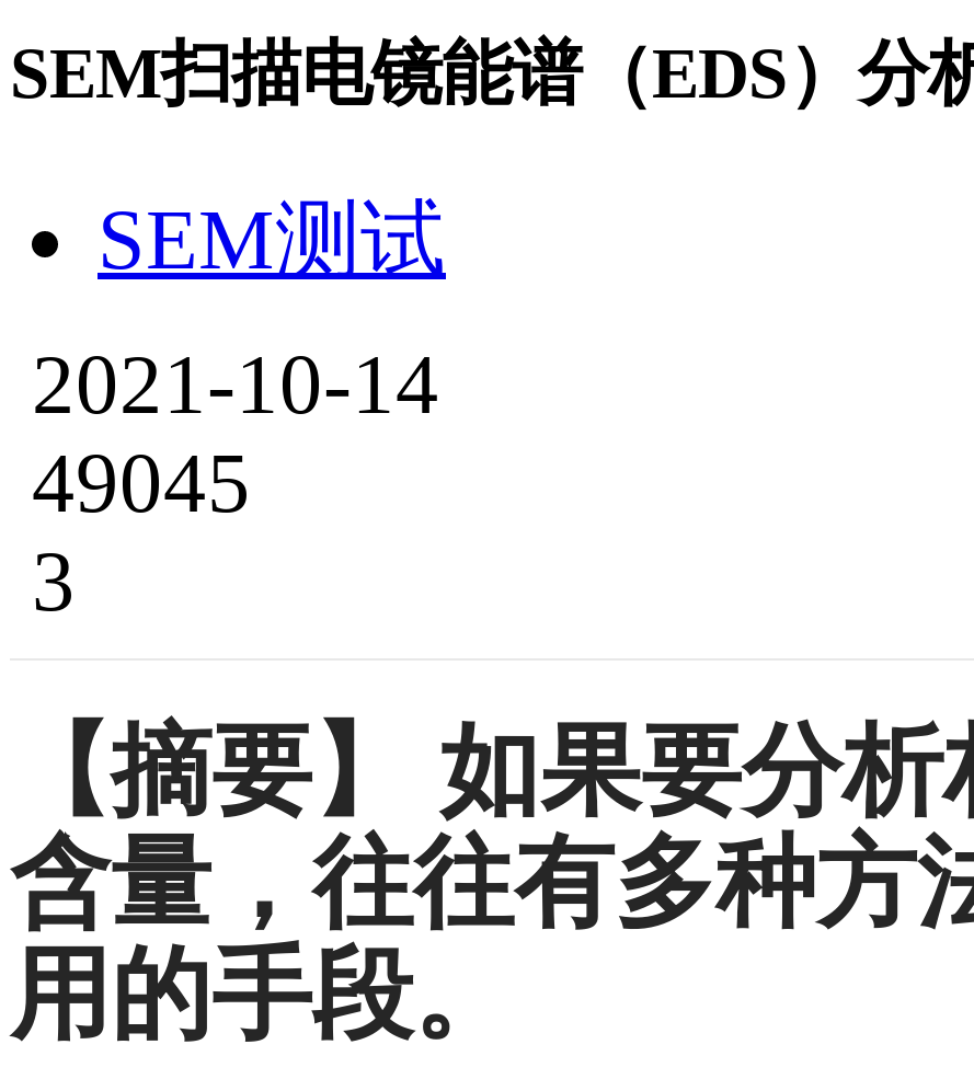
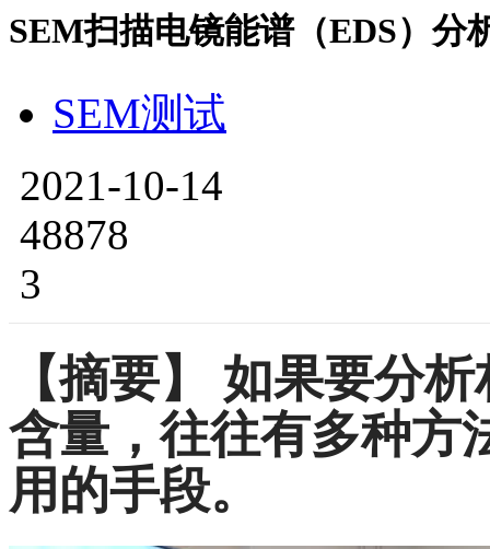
[10,435,251,530] 49045 -> [9,211,129,258] 48878

